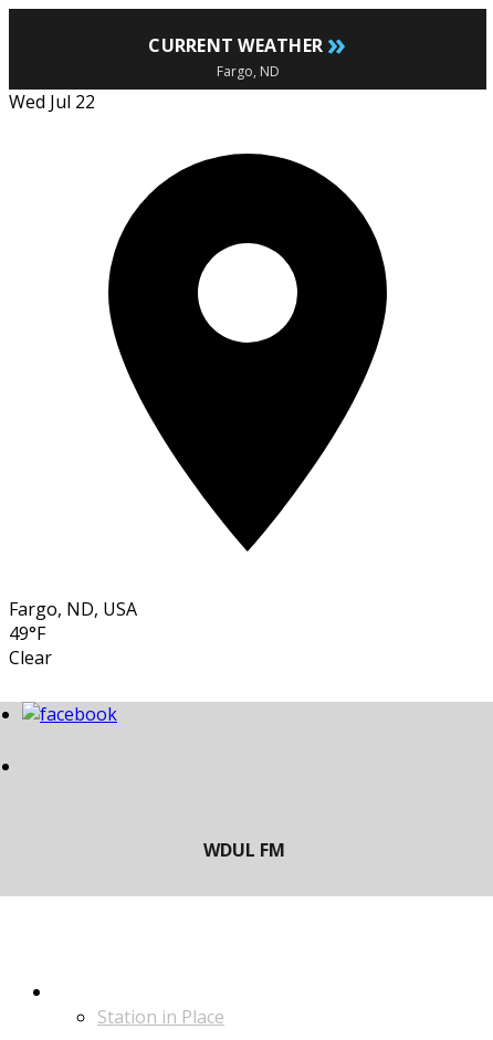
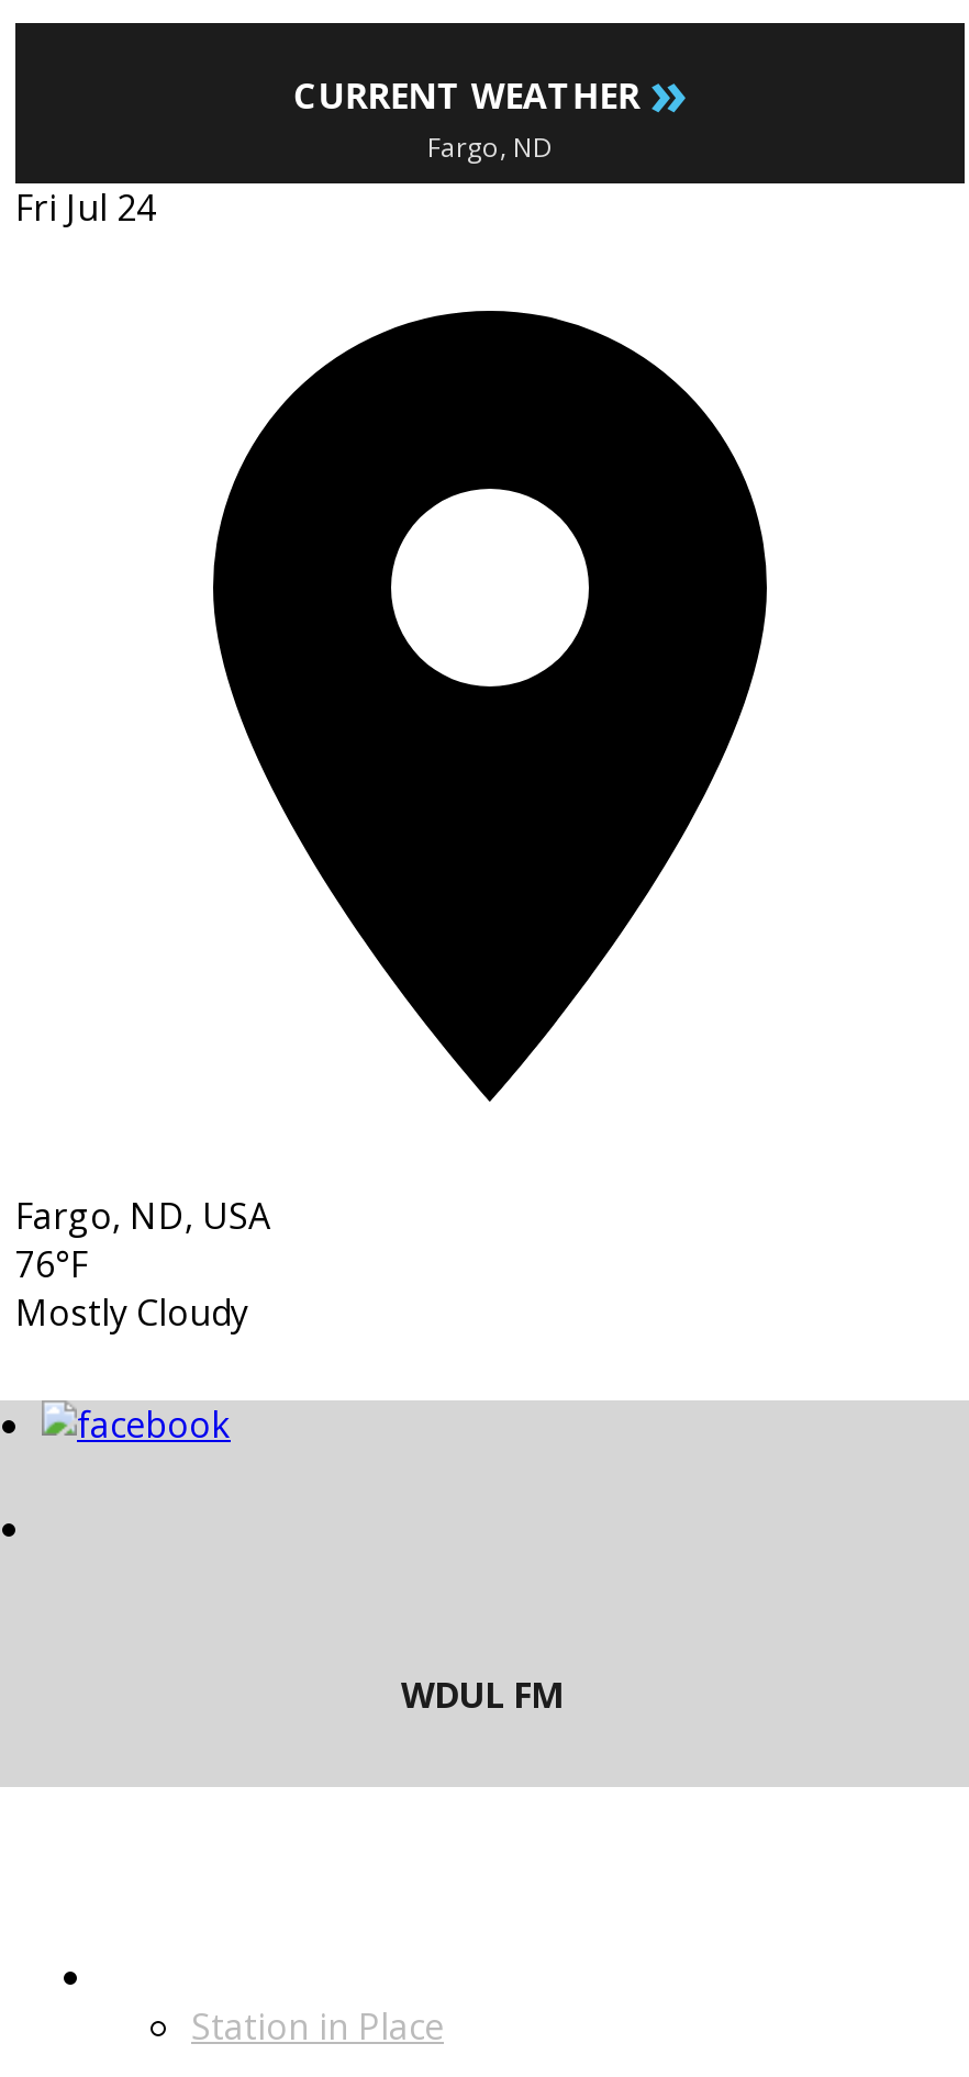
[9,90,95,114] Wed Jul 22 -> [15,184,156,232] Fri Jul 24
[9,621,52,670] 49°F | Clear -> [15,1241,248,1337] 76°F | Mostly Cloudy

